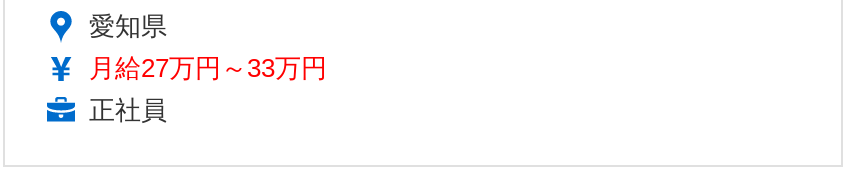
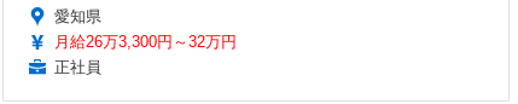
[89,53,327,83] 月給27万円～33万円 -> [54,33,237,51] 月給26万3,300円～32万円

